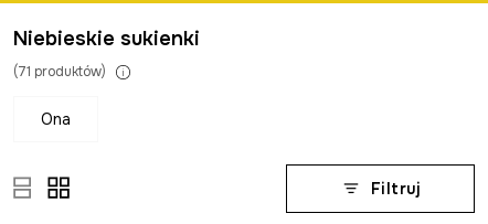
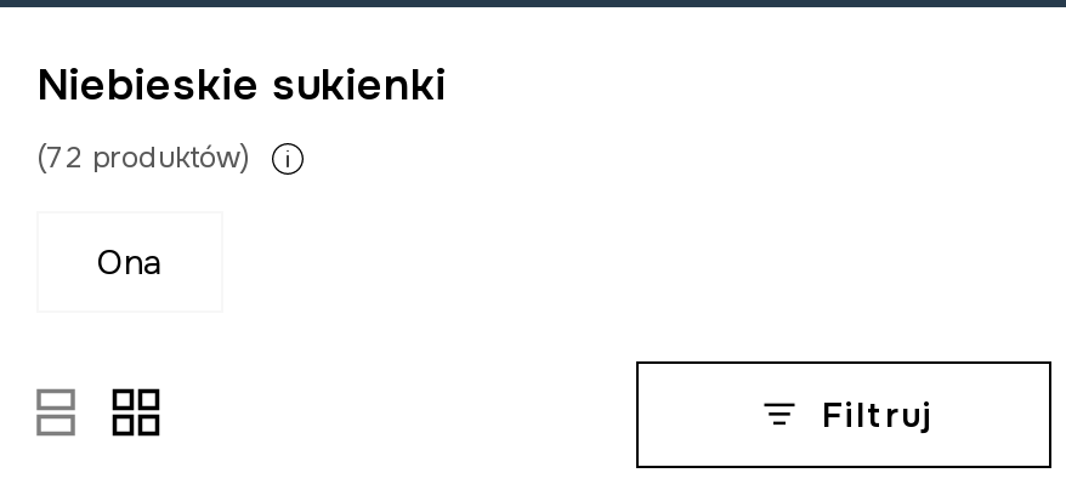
[13,63,106,81] (71 produktów) -> [36,138,250,177] (72 produktów)

